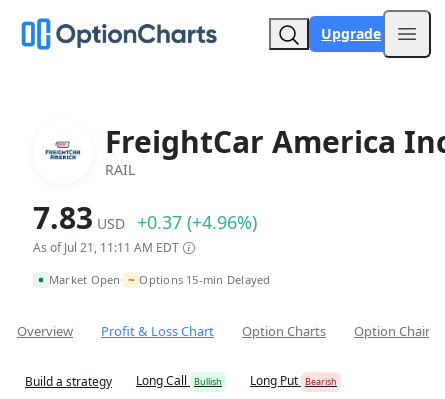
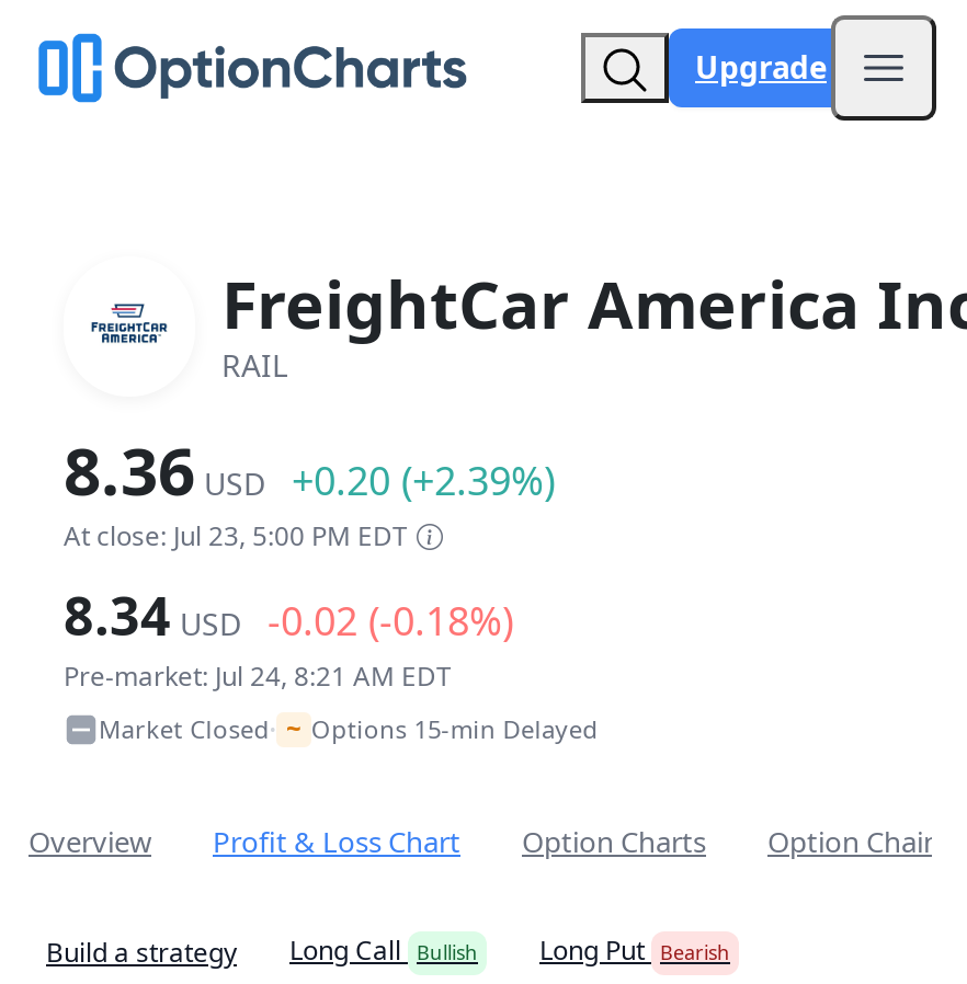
[33,197,270,287] 7.83 USD +0.37 (+4.96%) | As of Jul 21, 11:11 AM EDT | Market Open • ~ Options 15-min Delayed -> [64,425,598,745] 8.36 USD +0.20 (+2.39%) | At close: Jul 23, 5:00 PM EDT | 8.34 USD -0.02 (-0.18%) | Pre-market: Jul 24, 8:21 AM EDT | Market Closed • ~ Options 15-min Delayed

